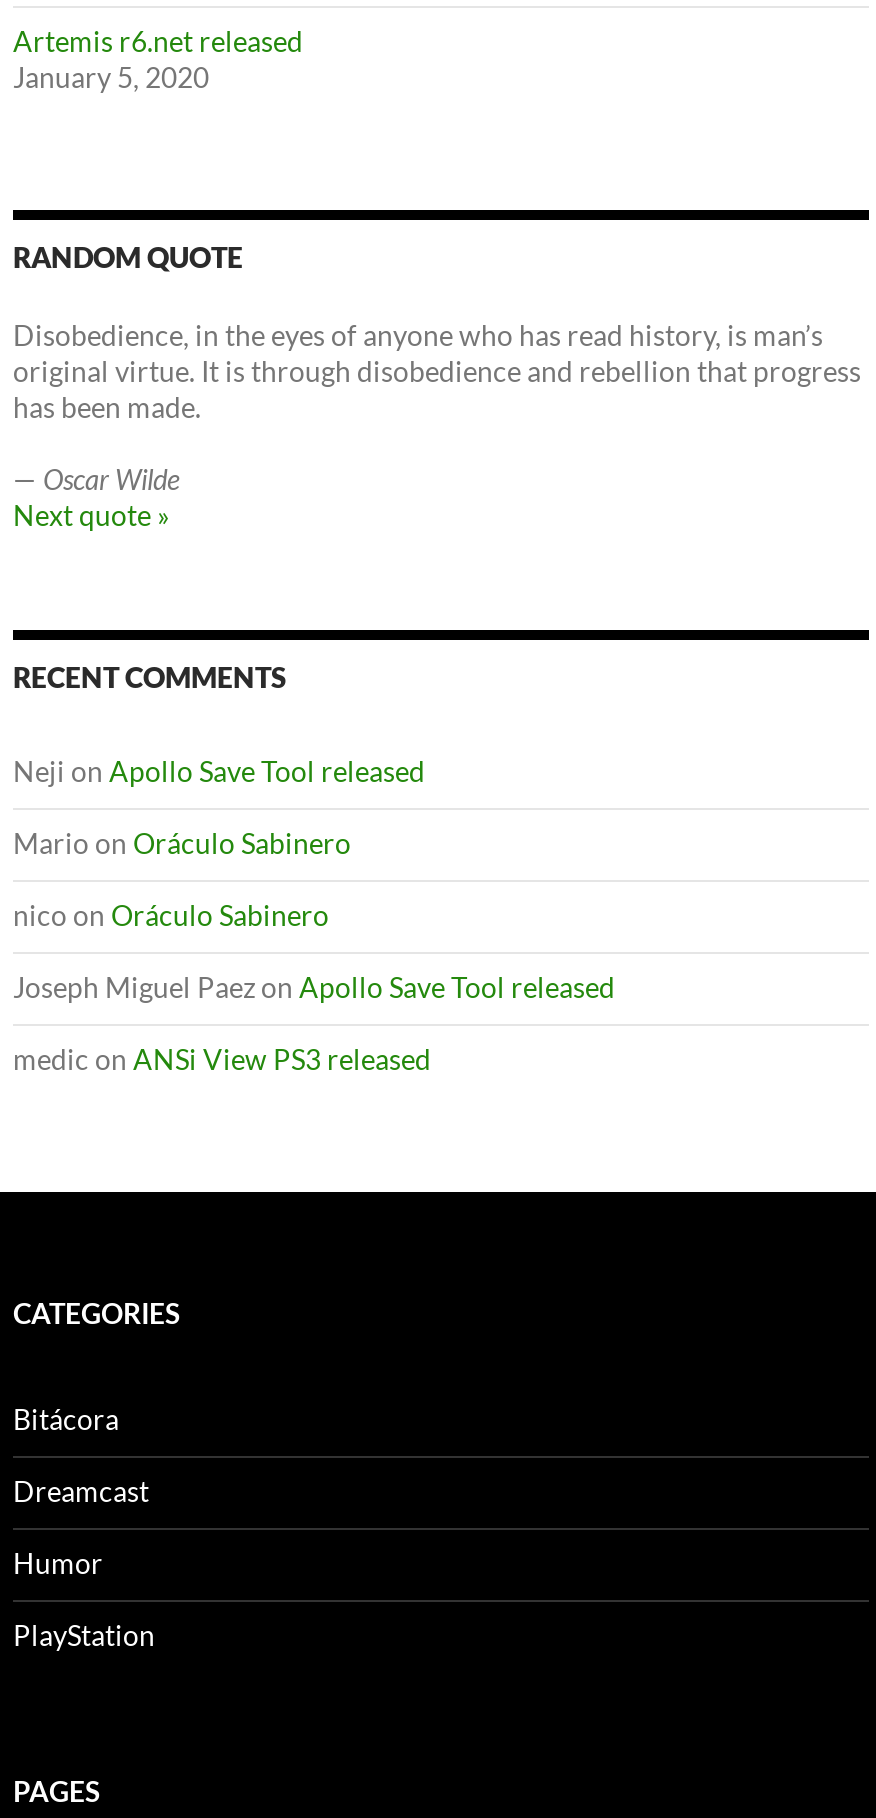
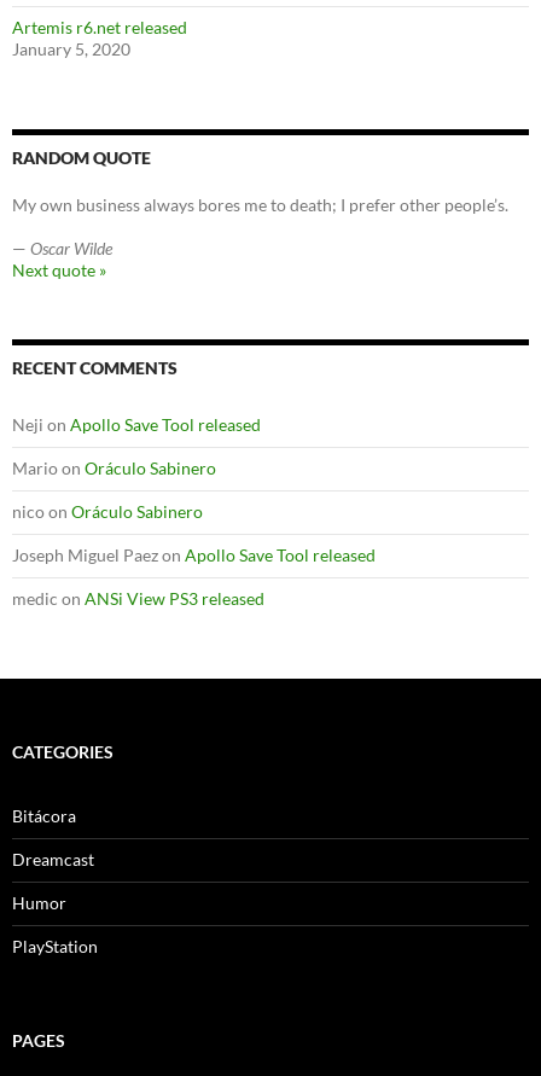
[13,318,861,424] Disobedience, in the eyes of anyone who has read history, is man’s | original virtue. It is through disobedience and rebellion that progress | has been made. -> [12,194,508,215] My own business always bores me to death; I prefer other people’s.

